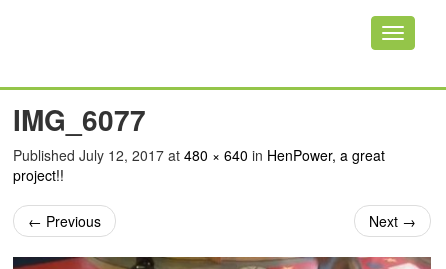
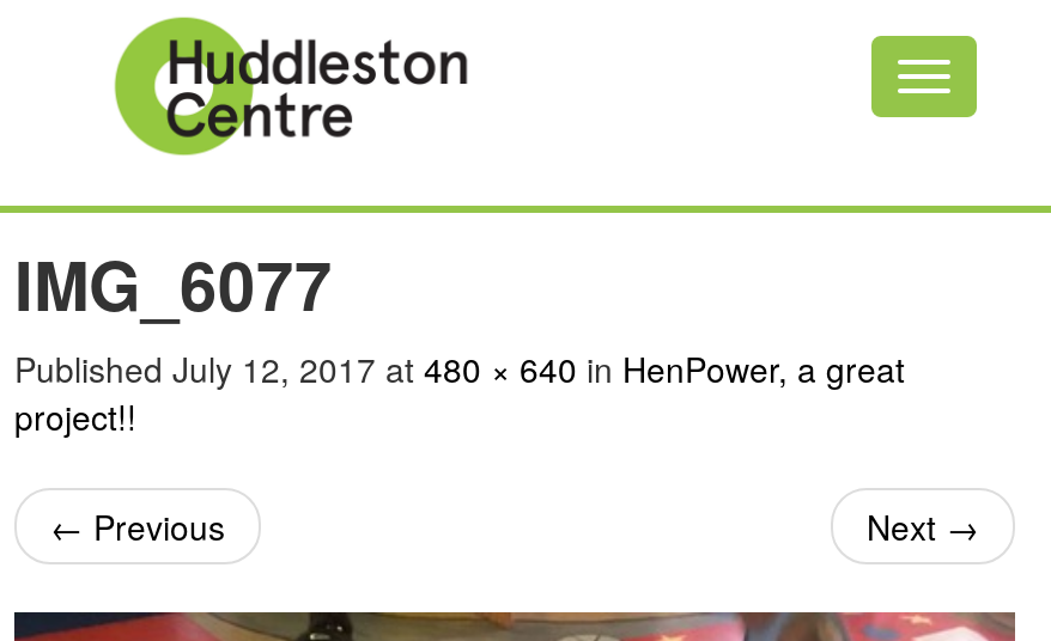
none -> [113,14,469,158] [image]

